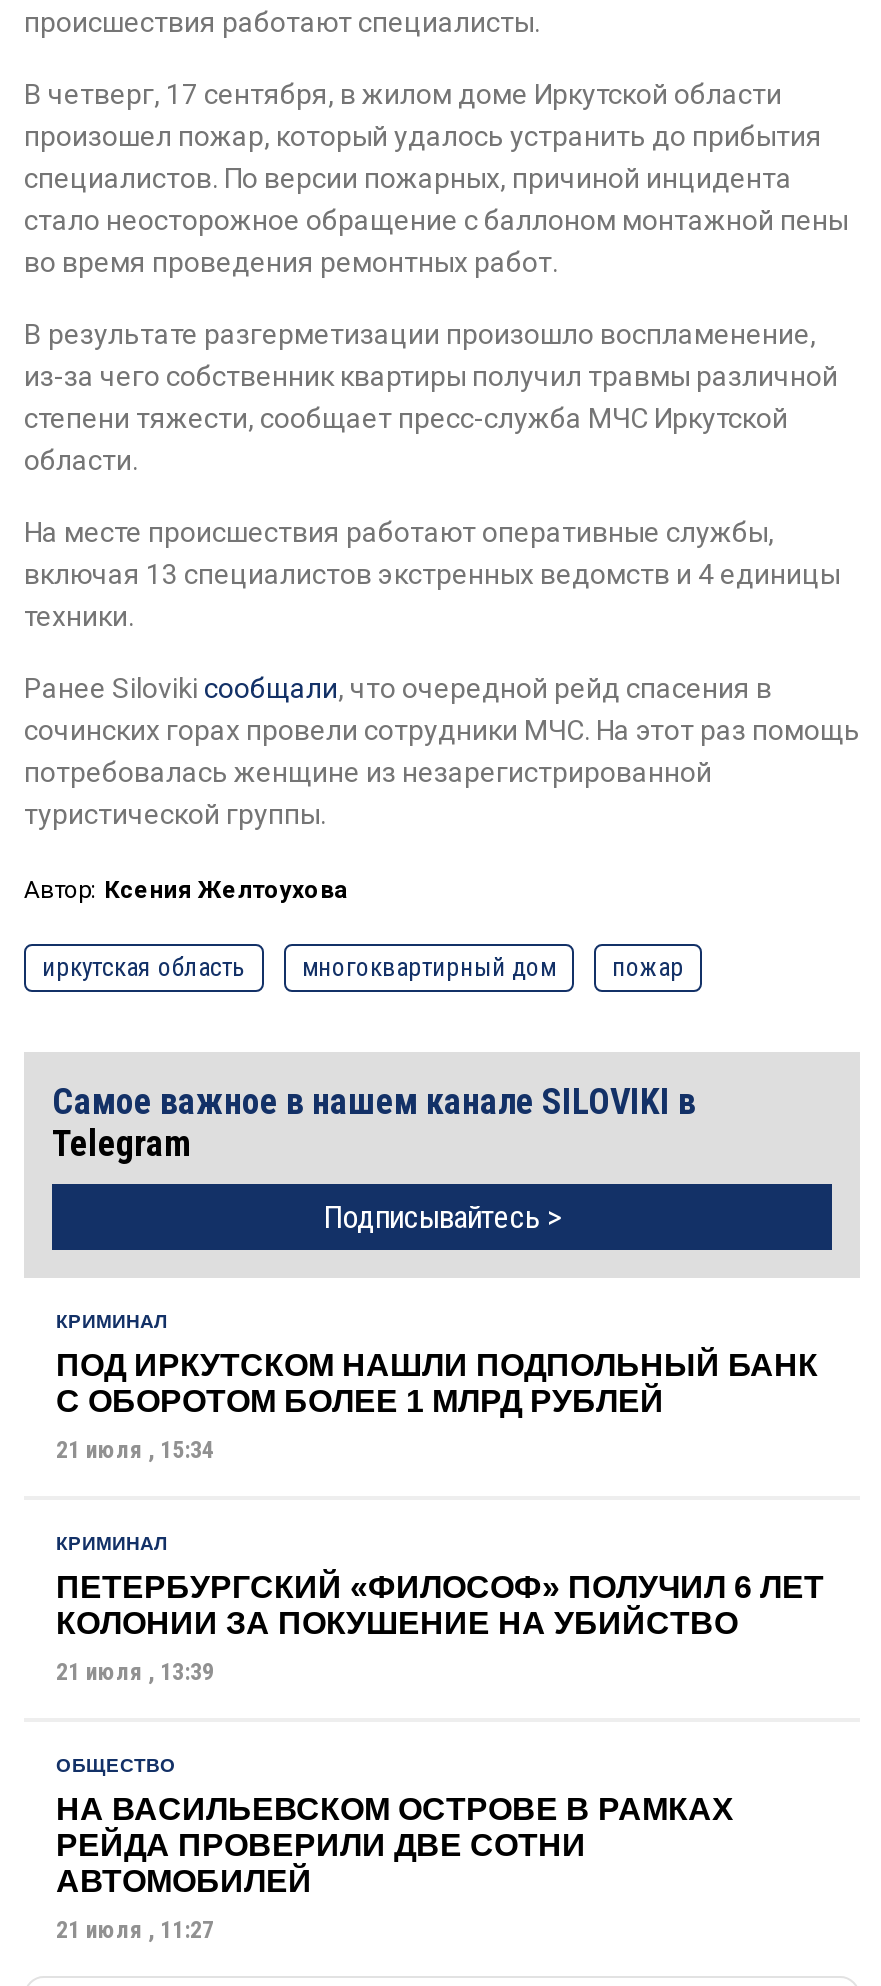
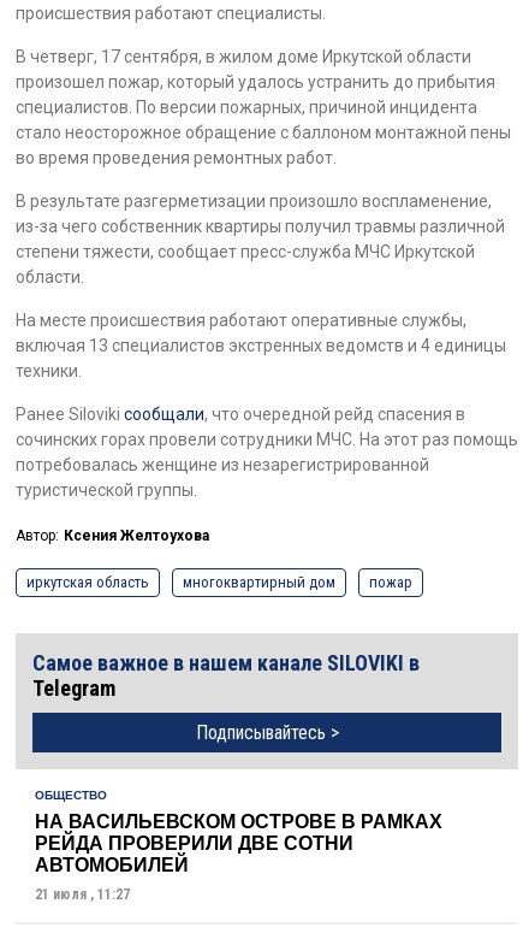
[56,1310,824,1686] КРИМИНАЛ | ПОД ИРКУТСКОМ НАШЛИ ПОДПОЛЬНЫЙ БАНК | С ОБОРОТОМ БОЛЕЕ 1 МЛРД РУБЛЕЙ | 21 июля , 15:34 | КРИМИНАЛ | ПЕТЕРБУРГСКИЙ «ФИЛОСОФ» ПОЛУЧИЛ 6 ЛЕТ | КОЛОНИИ ЗА ПОКУШЕНИЕ НА УБИЙСТВО | 21 июля , 13:39 -> none

